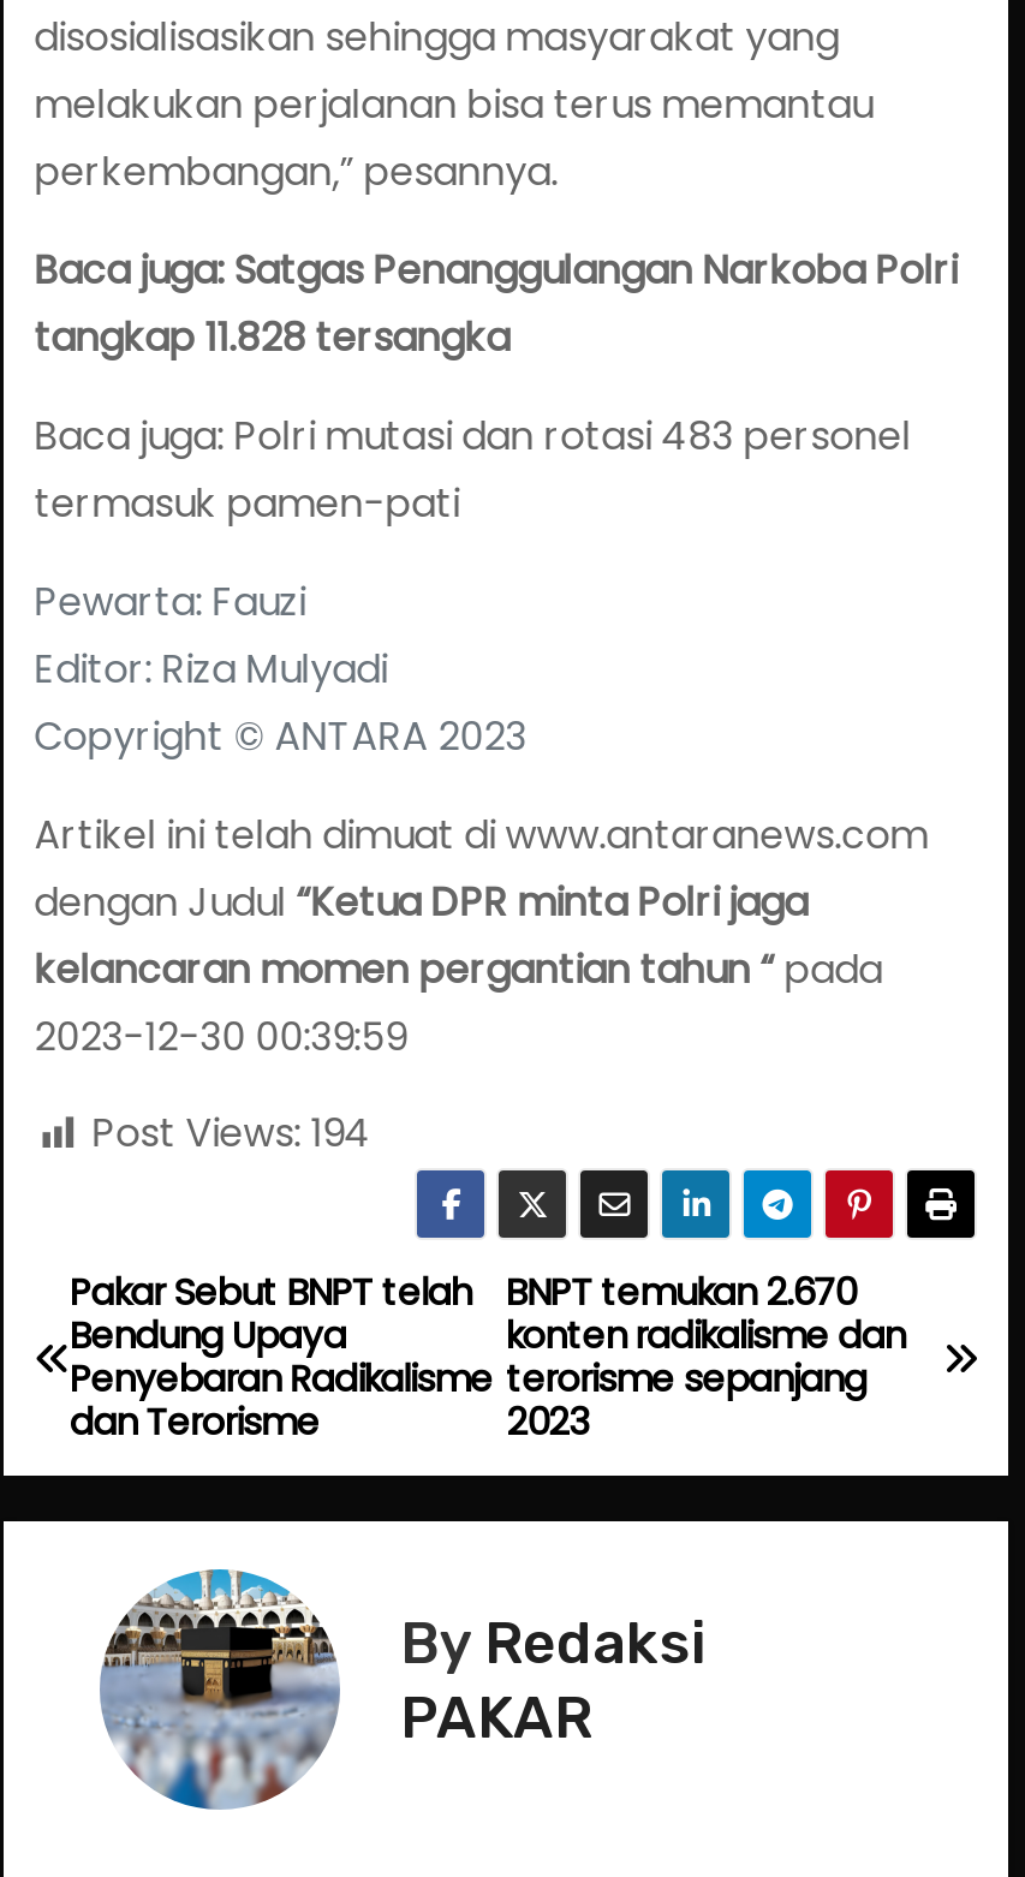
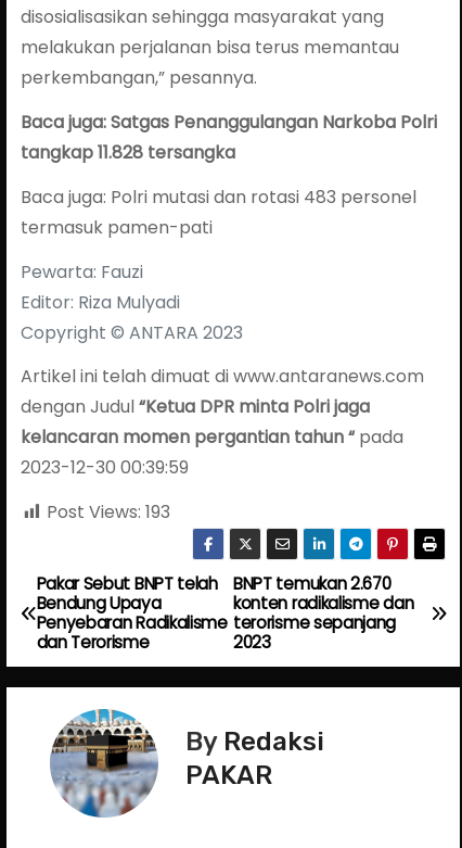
[92,1106,371,1161] Post Views: 194 -> [46,500,170,525] Post Views: 193

